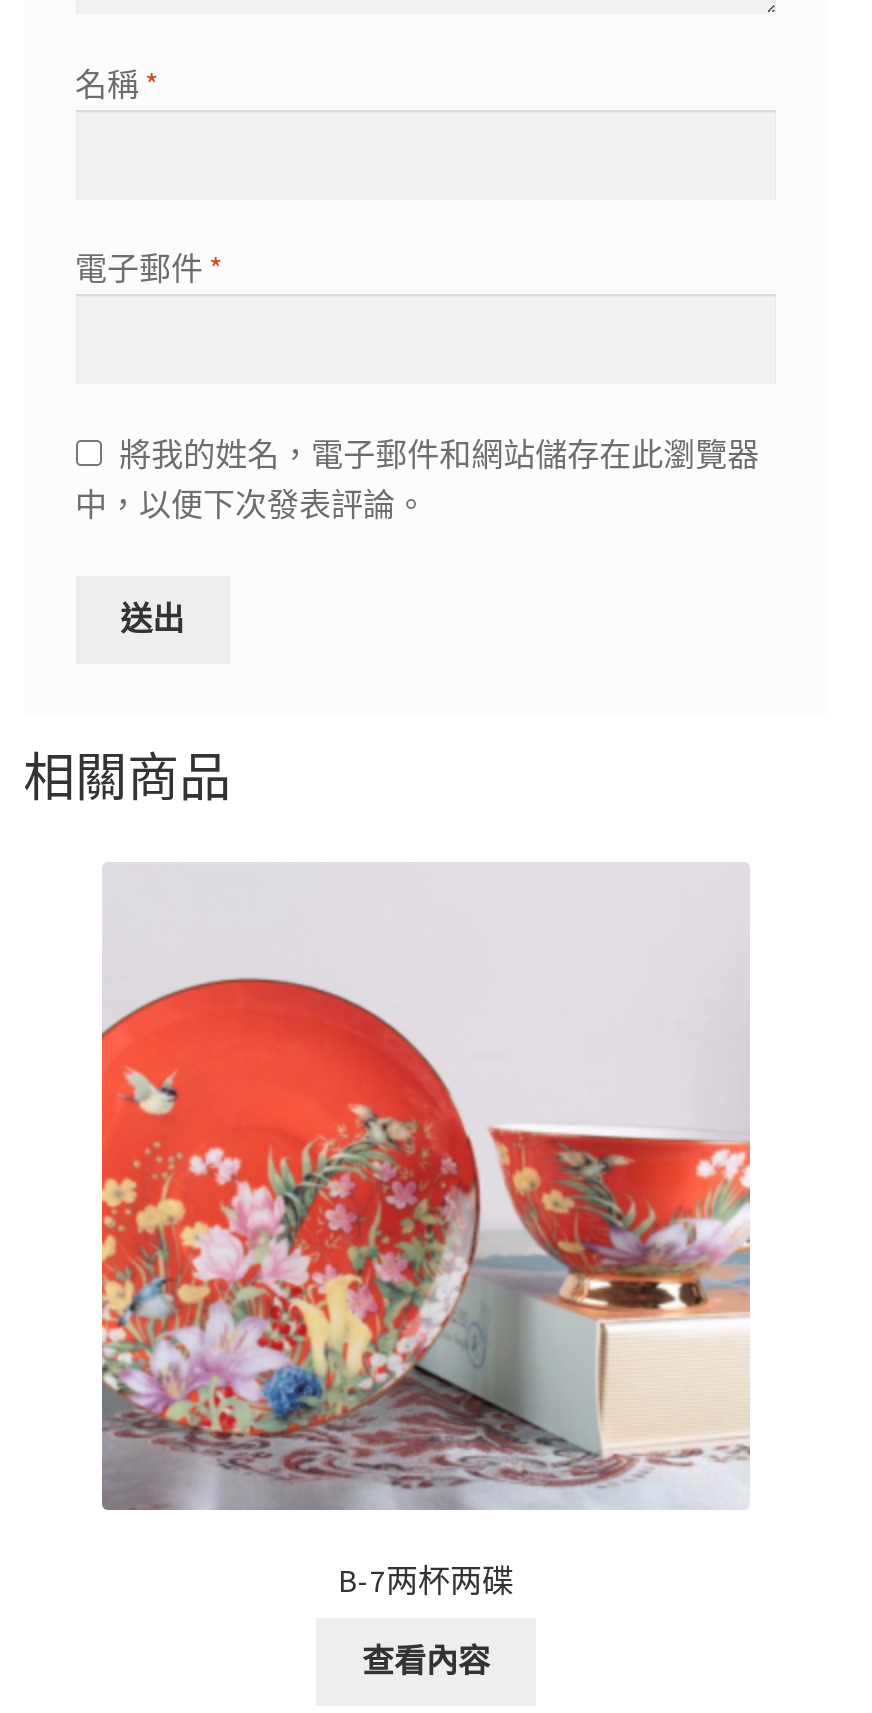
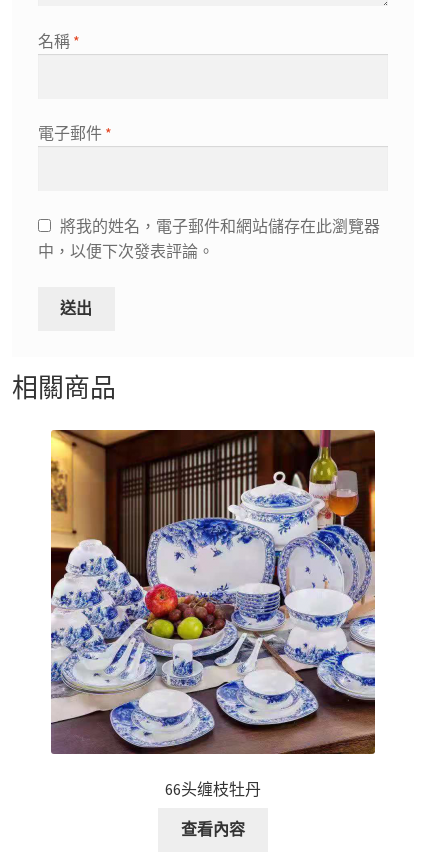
[100,862,752,1600] [image] | B-7两杯两碟 -> [50,429,376,799] [image] | 66头缠枝牡丹

